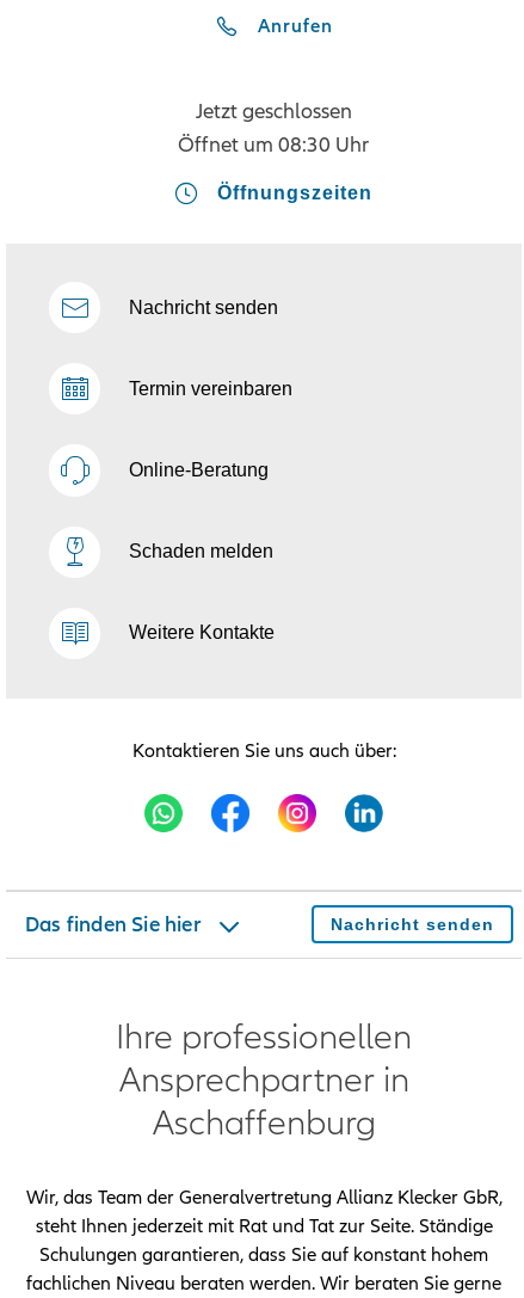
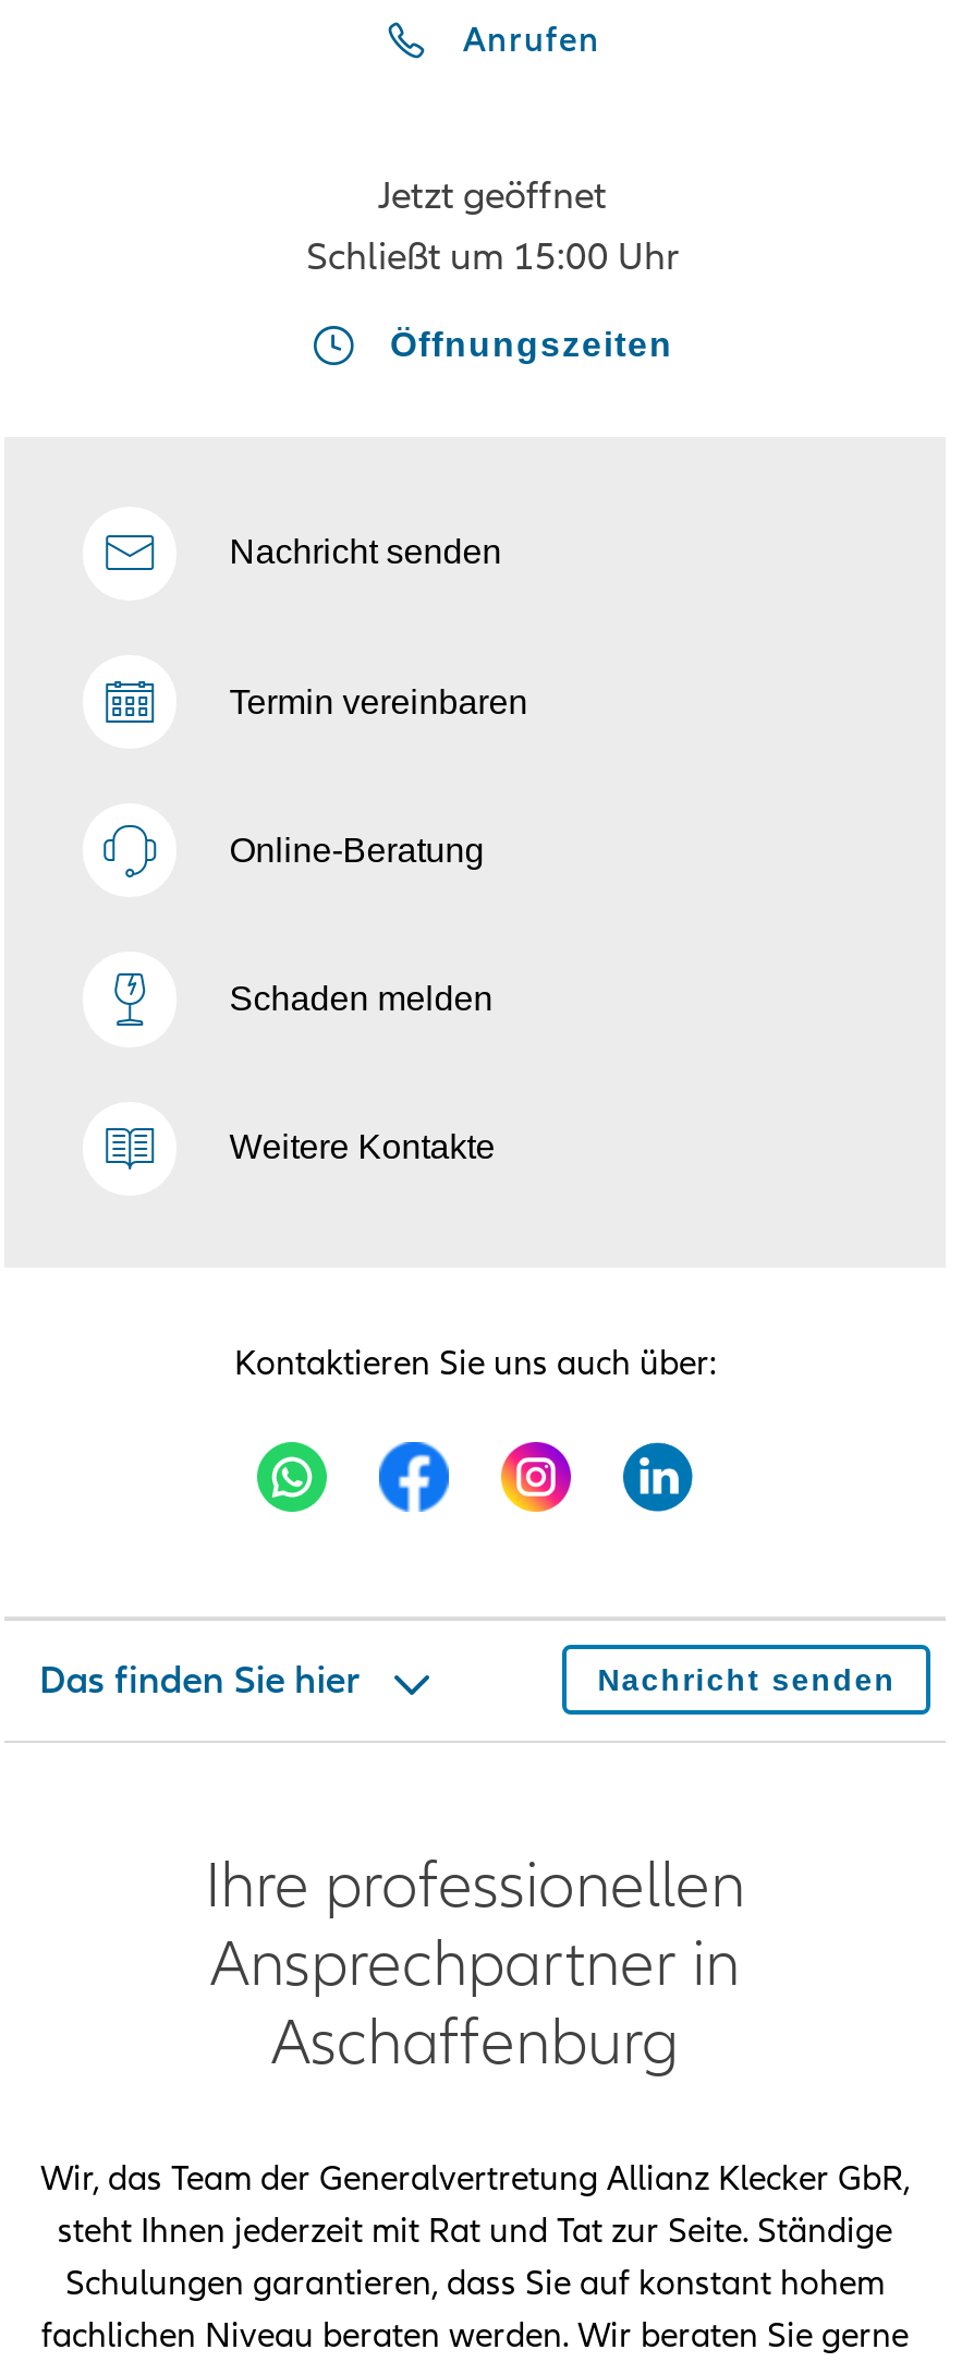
[195,99,352,124] Jetzt geschlossen -> [378,173,607,219] Jetzt geöffnet
[178,133,369,158] Öffnet um 08:30 Uhr -> [306,234,679,280] Schließt um 15:00 Uhr

